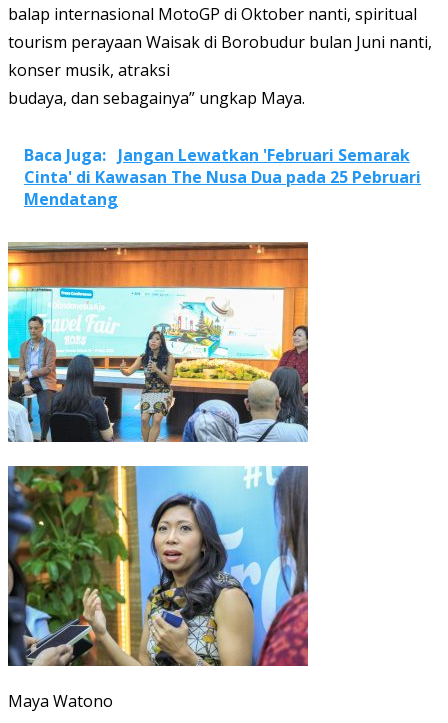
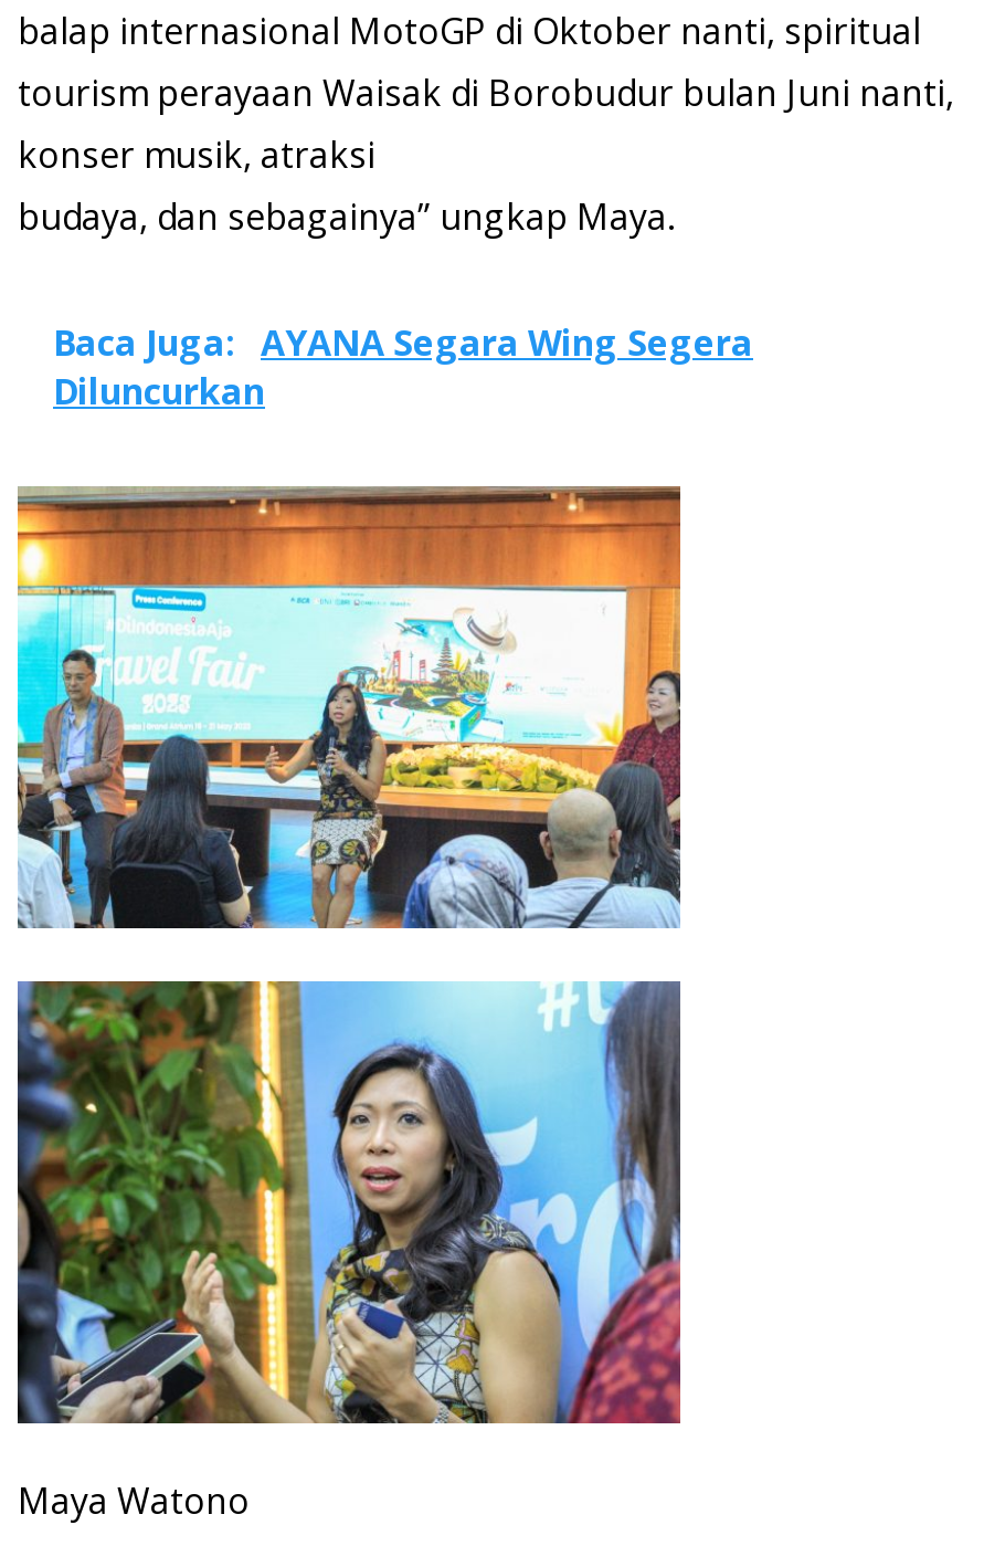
[24,144,421,210] Baca Juga: Jangan Lewatkan 'Februari Semarak | Cinta' di Kawasan The Nusa Dua pada 25 Pebruari | Mendatang -> [53,318,753,415] Baca Juga: AYANA Segara Wing Segera | Diluncurkan

